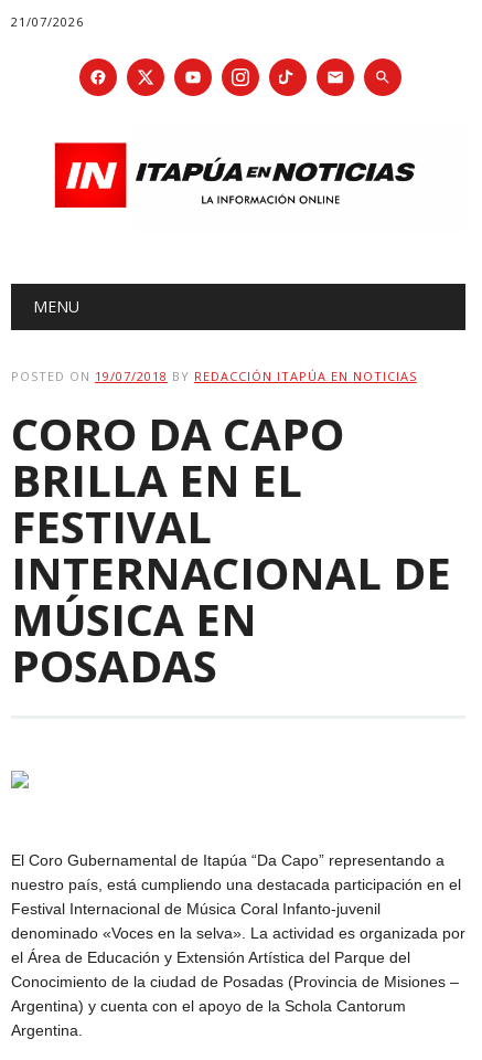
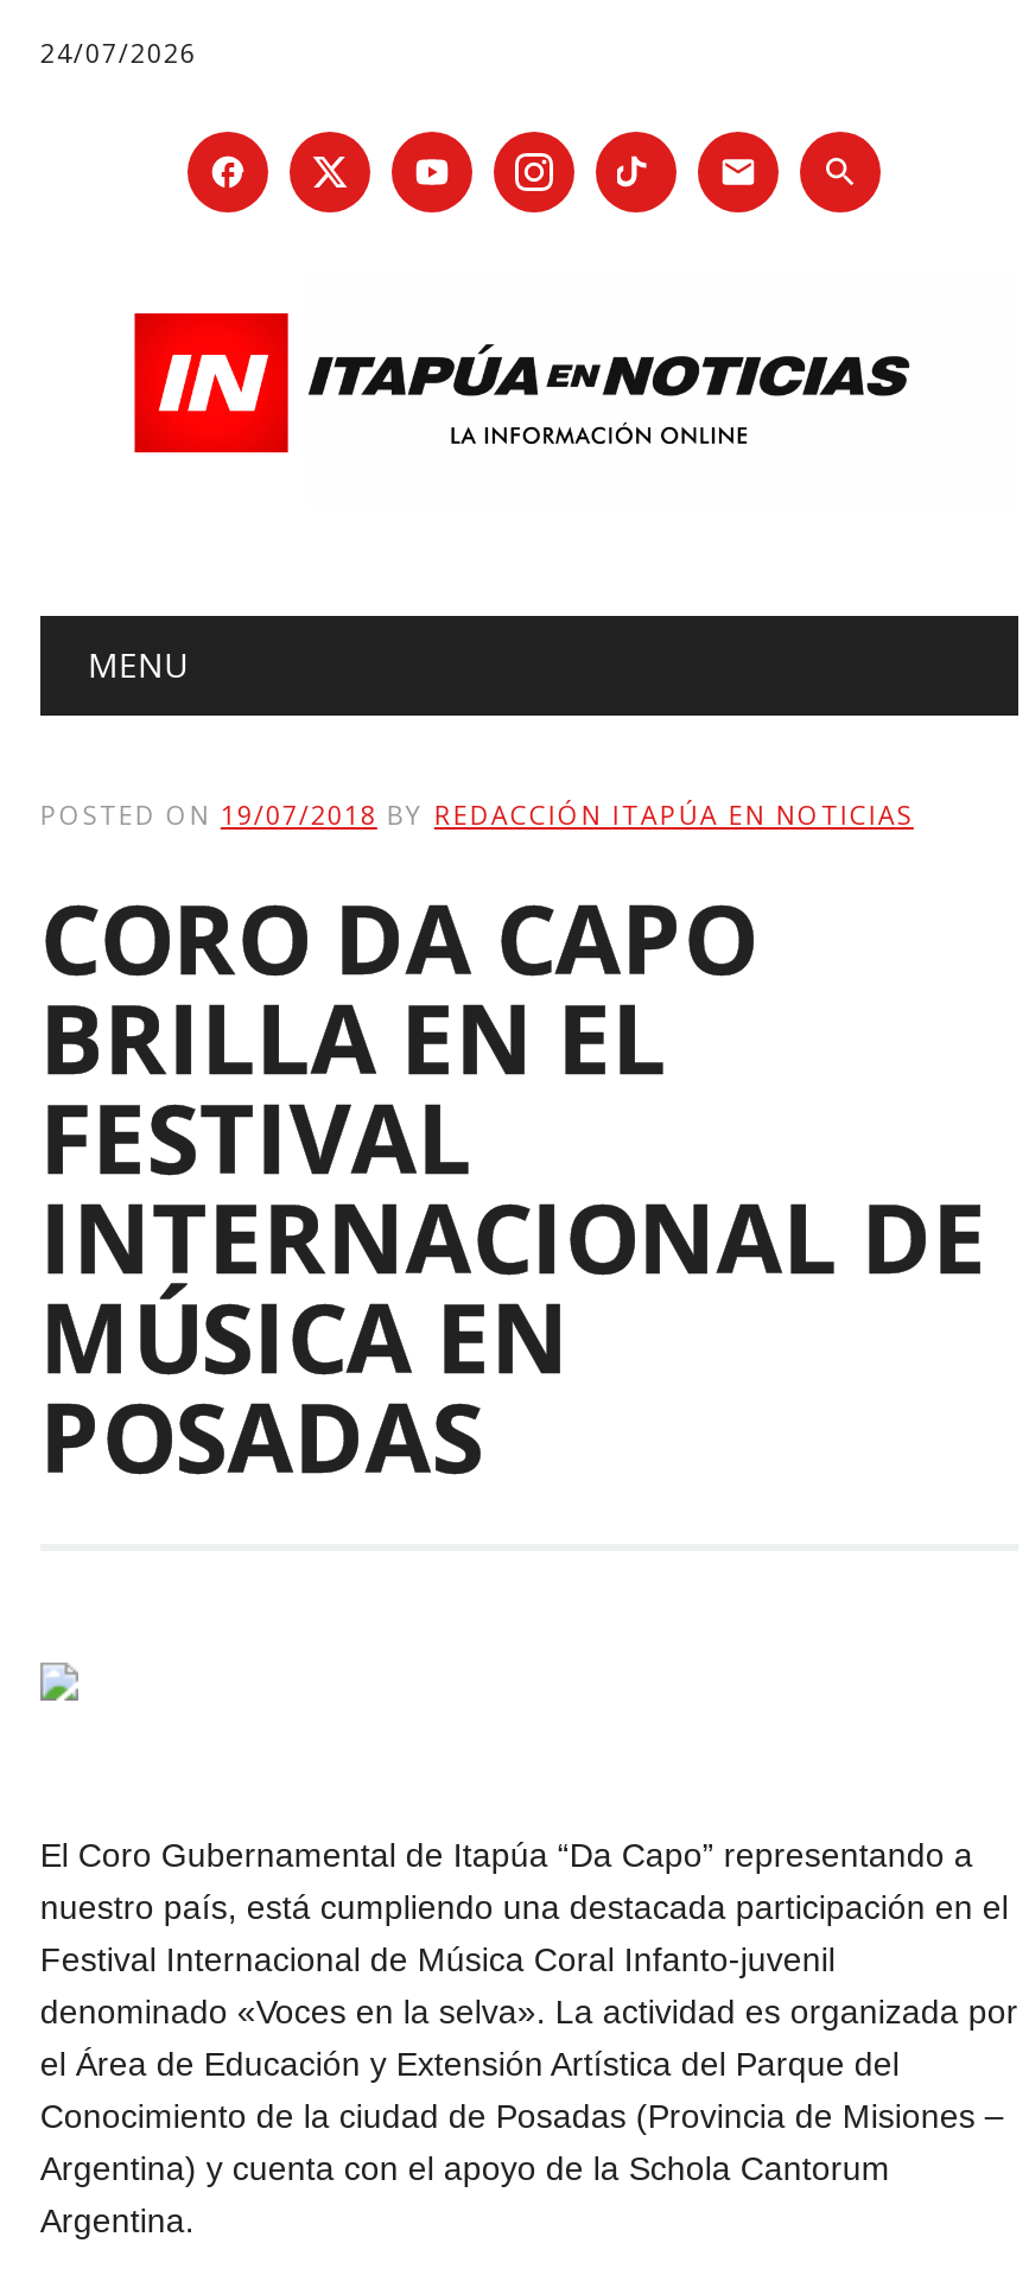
[11,13,84,30] 21/07/2026 -> [40,34,197,70] 24/07/2026

